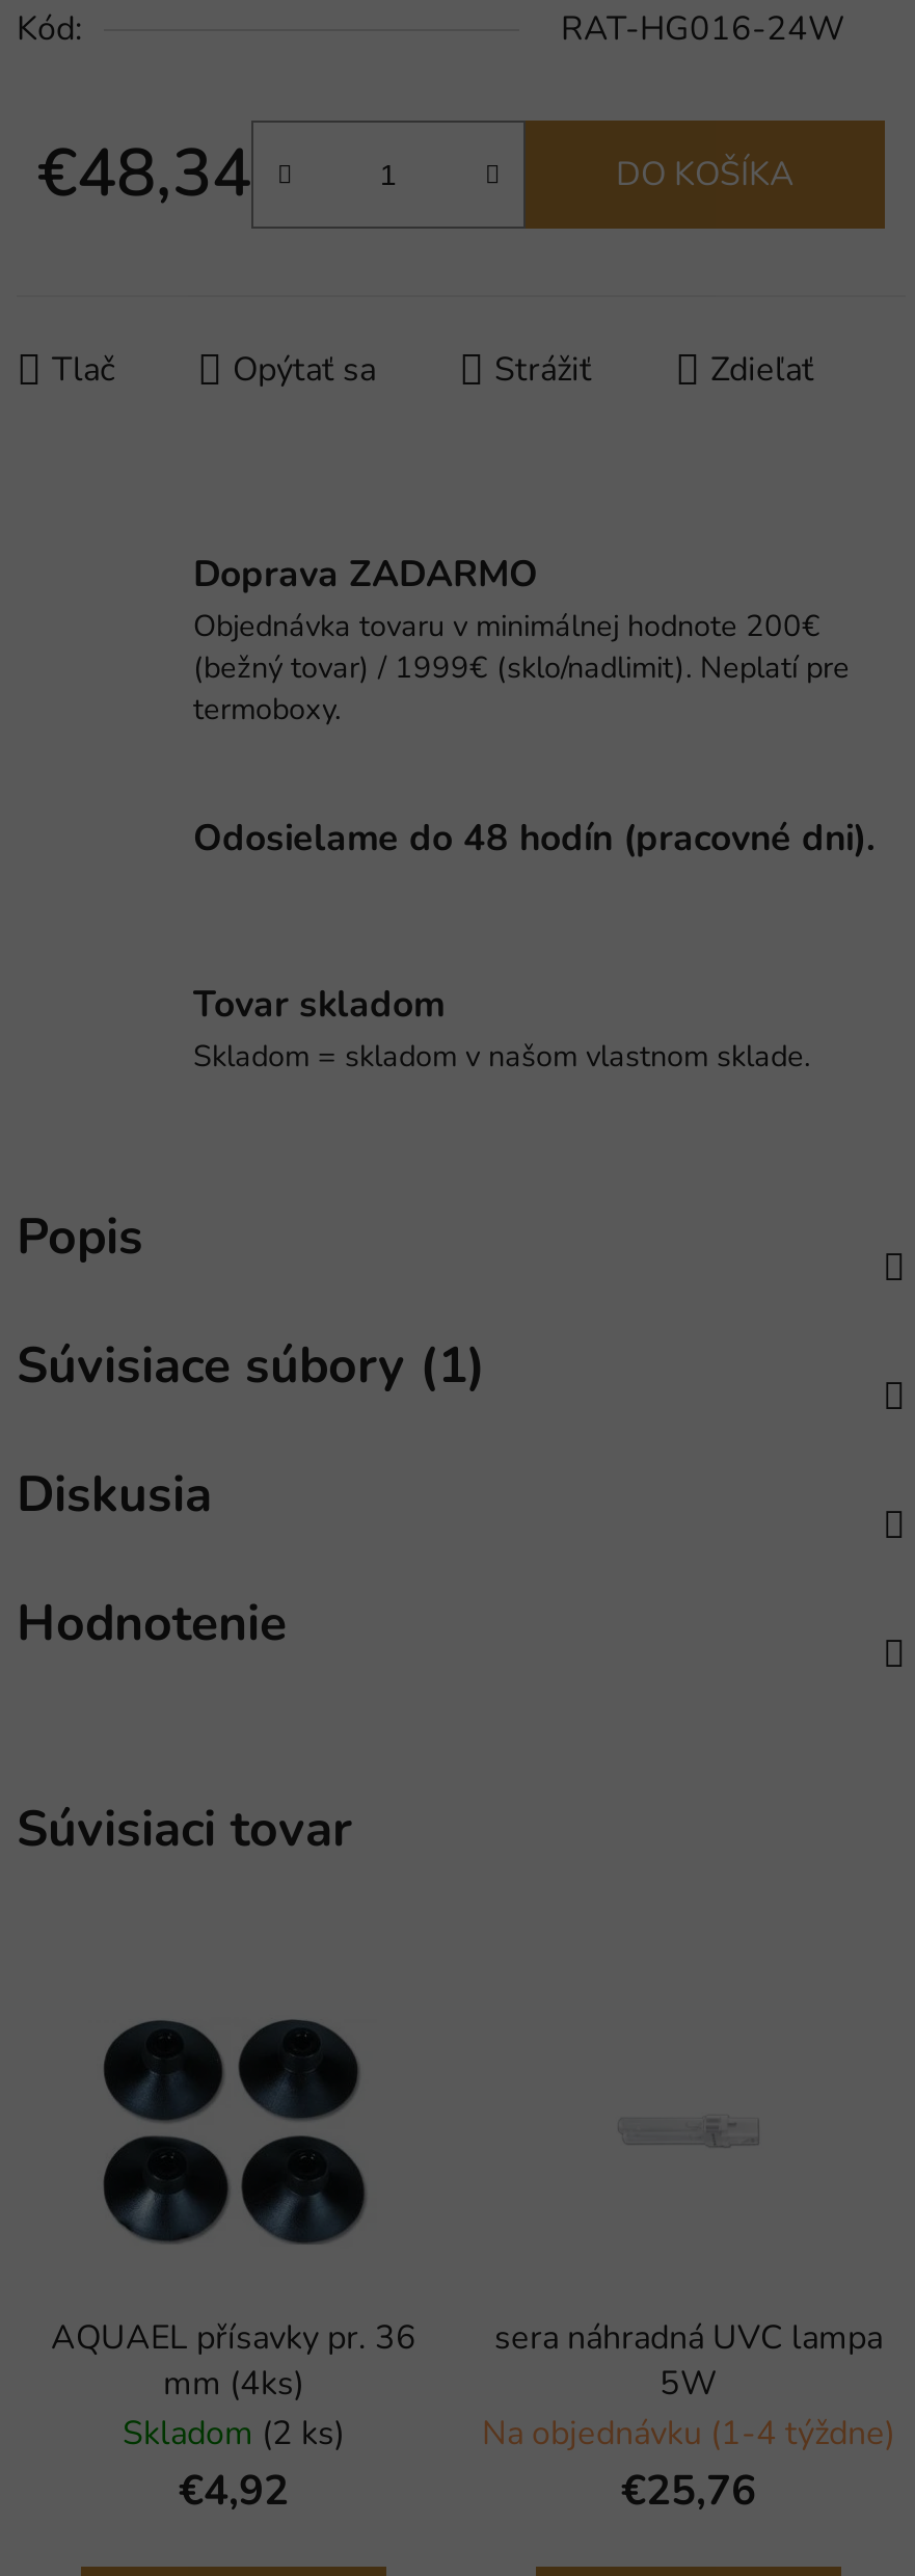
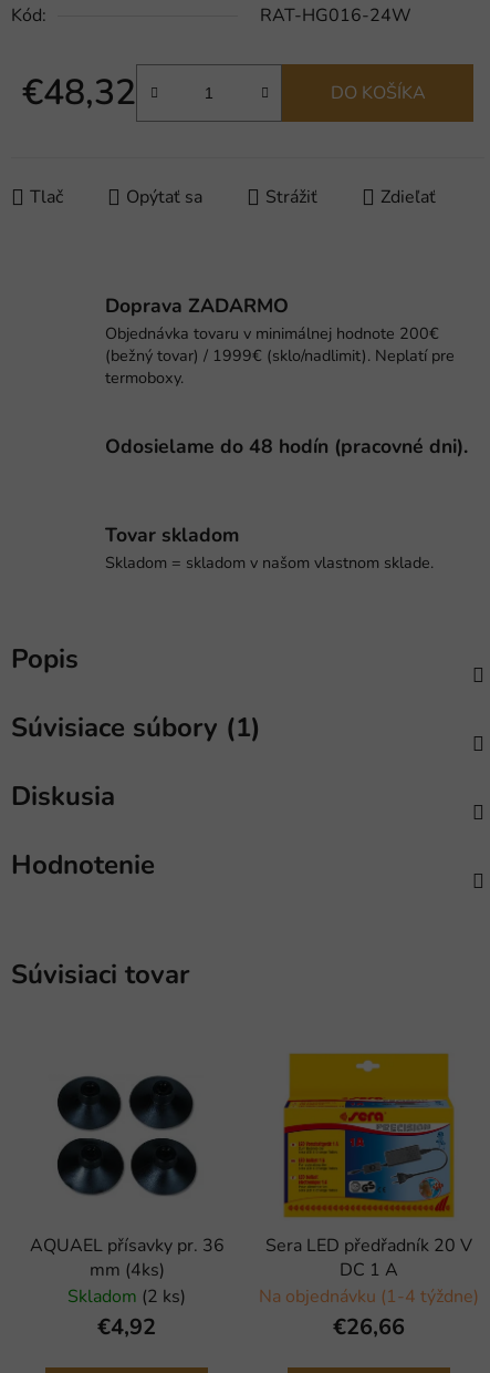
[37,129,251,219] €48,34 -> [22,69,136,116] €48,32
none -> [282,1052,456,1219] [image]
[494,2316,883,2407] sera náhradná UVC lampa | 5W -> [265,1234,472,1283] Sera LED předřadník 20 V | DC 1 A
[621,2463,756,2519] €25,76 -> [333,1312,405,1342] €26,66

